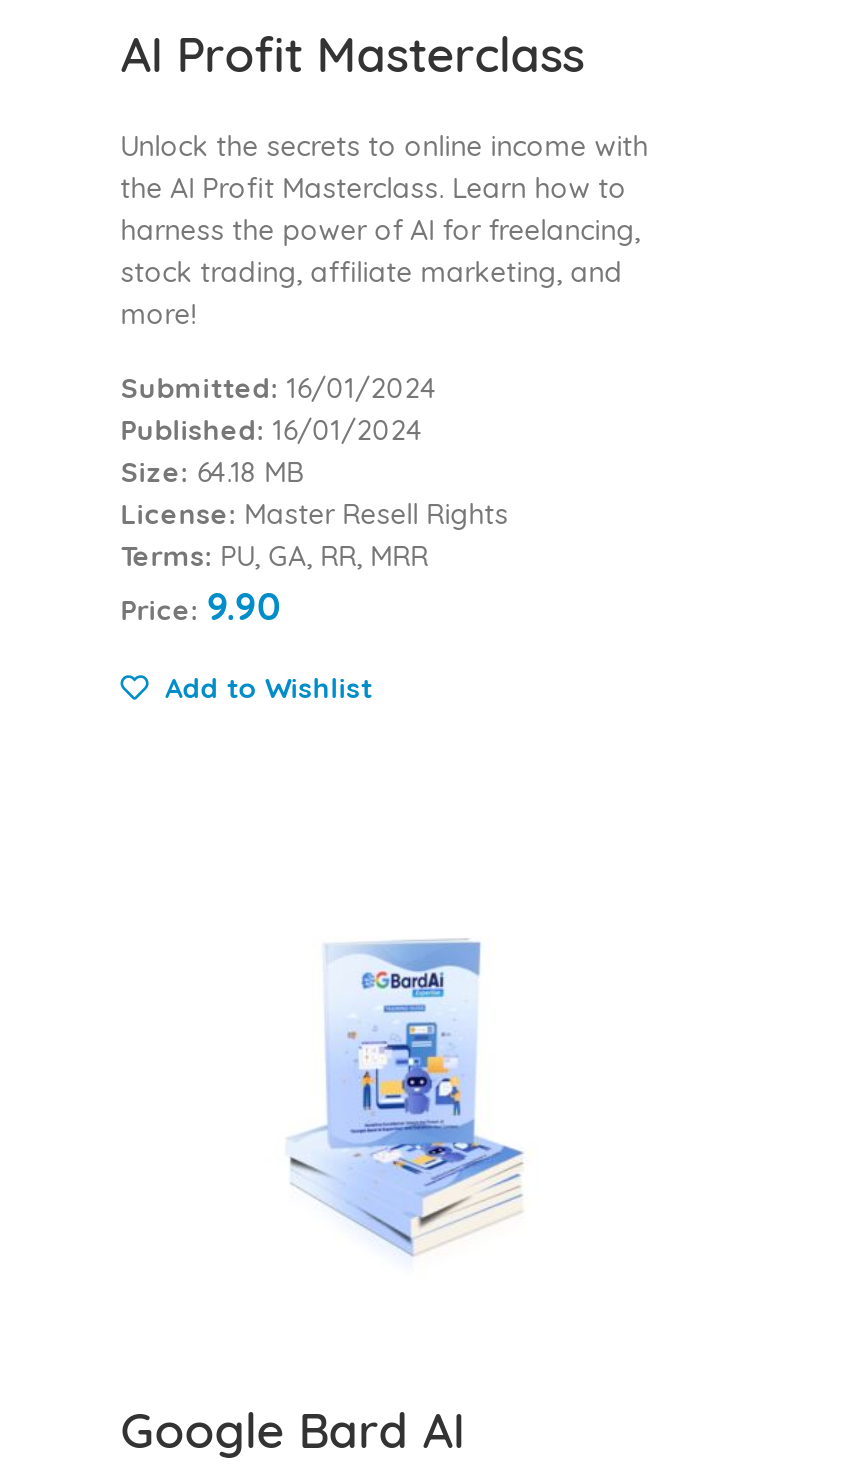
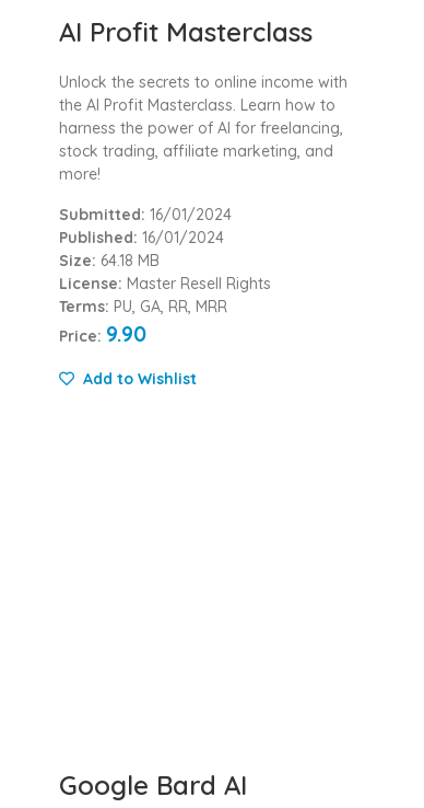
[287,938,525,1258] [image] -> none

